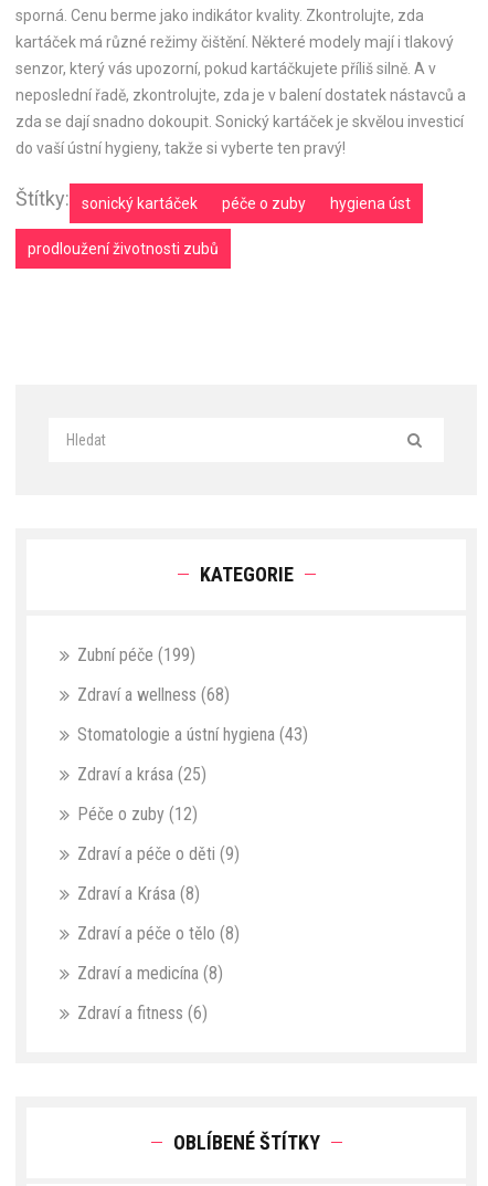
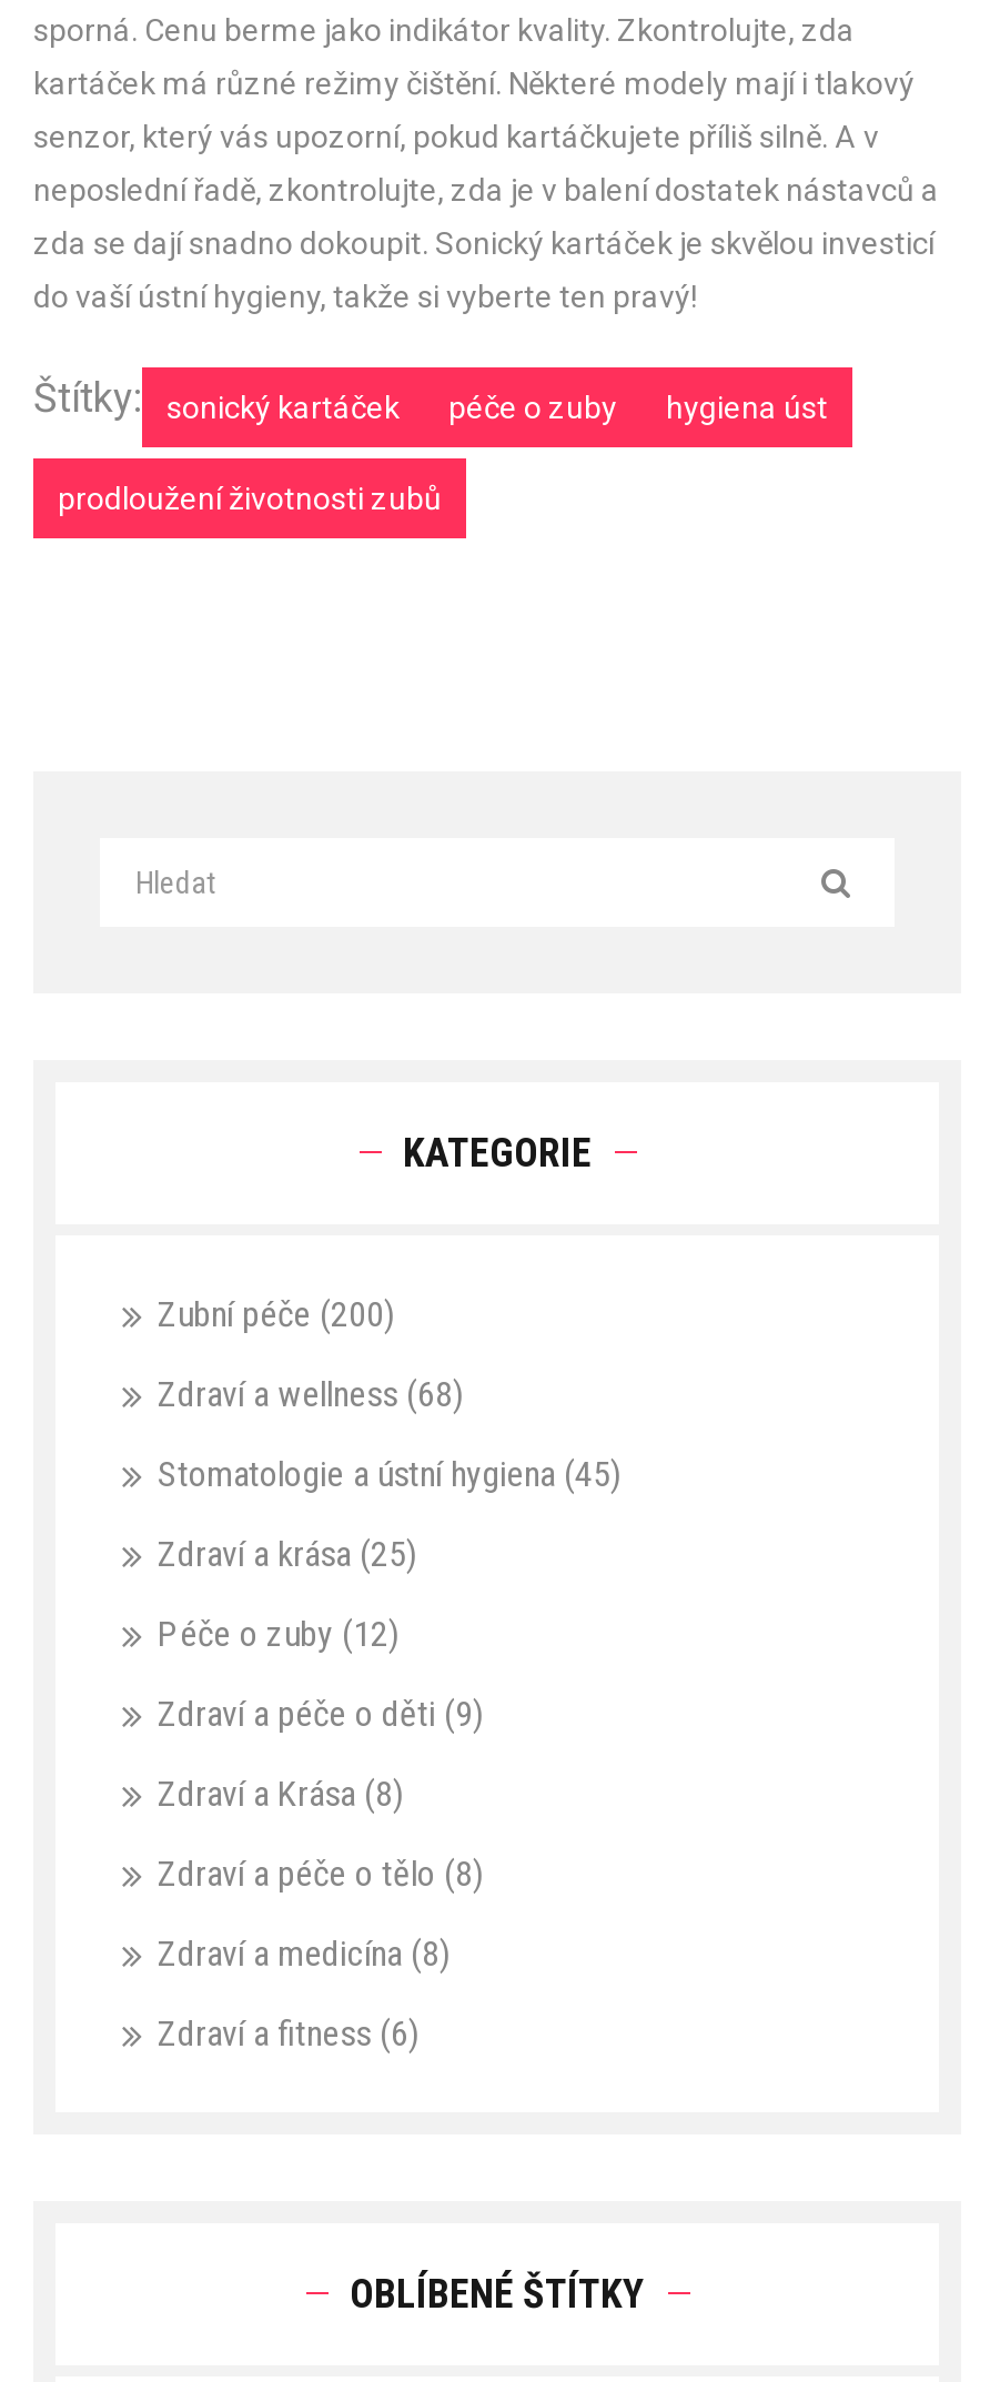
[77,645,195,666] Zubní péče (199) -> [158,1293,395,1336] Zubní péče (200)
[77,724,308,745] Stomatologie a ústní hygiena (43) -> [158,1453,622,1495] Stomatologie a ústní hygiena (45)

